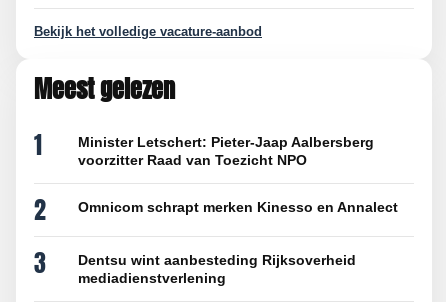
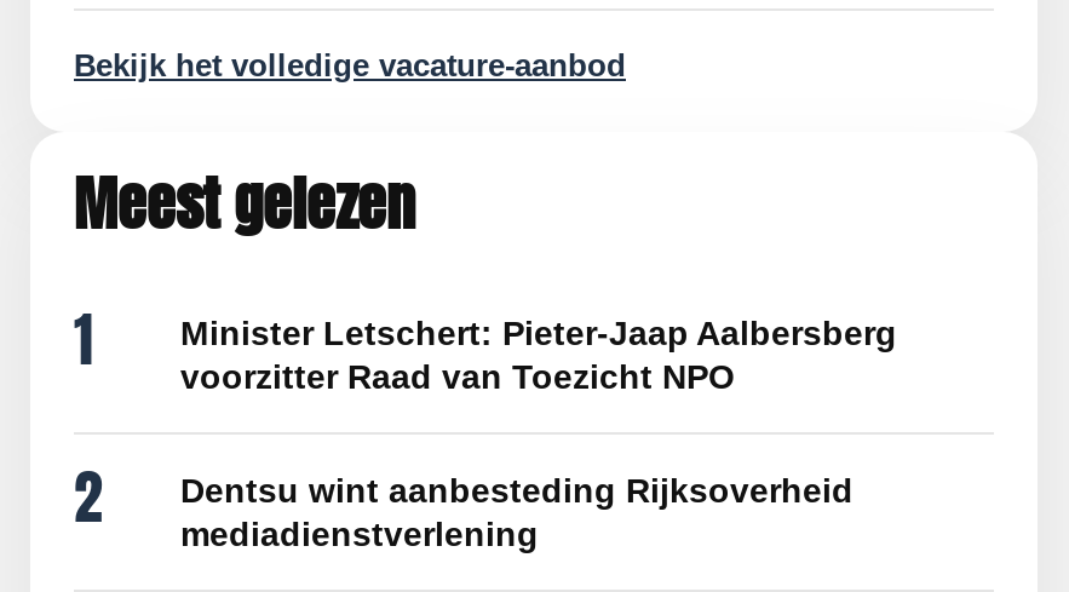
[34,199,398,281] Omnicom schrapt merken Kinesso en Annalect | 3 -> none

